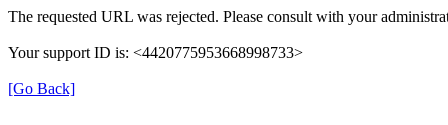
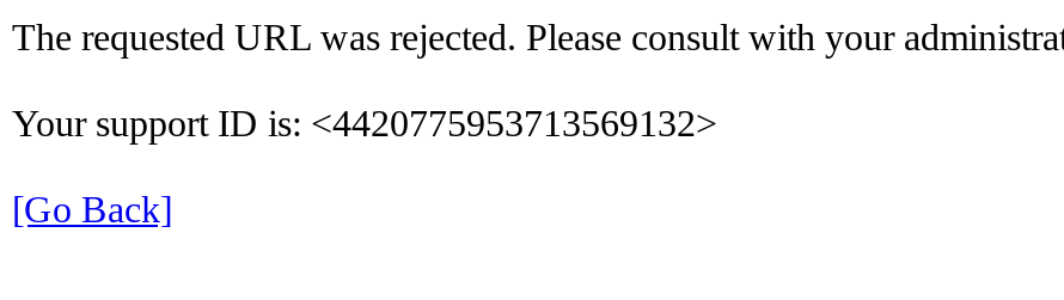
[8,44,303,61] Your support ID is: <4420775953668998733> -> [12,103,717,143] Your support ID is: <4420775953713569132>

